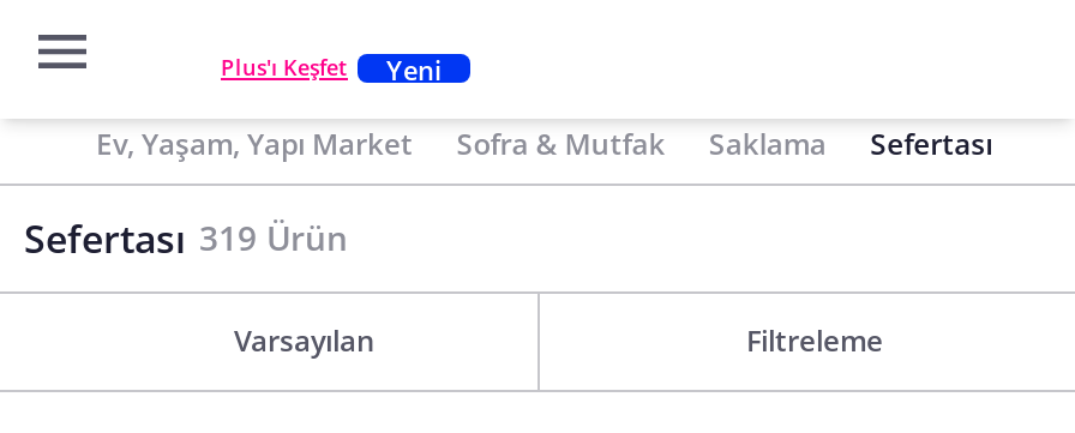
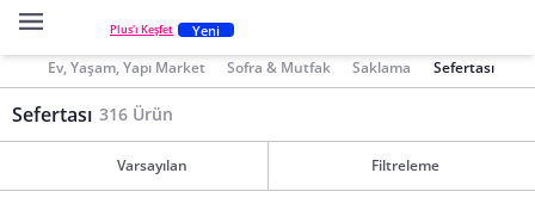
[24,212,348,265] Sefertası 319 Ürün -> [12,101,173,128] Sefertası 316 Ürün

